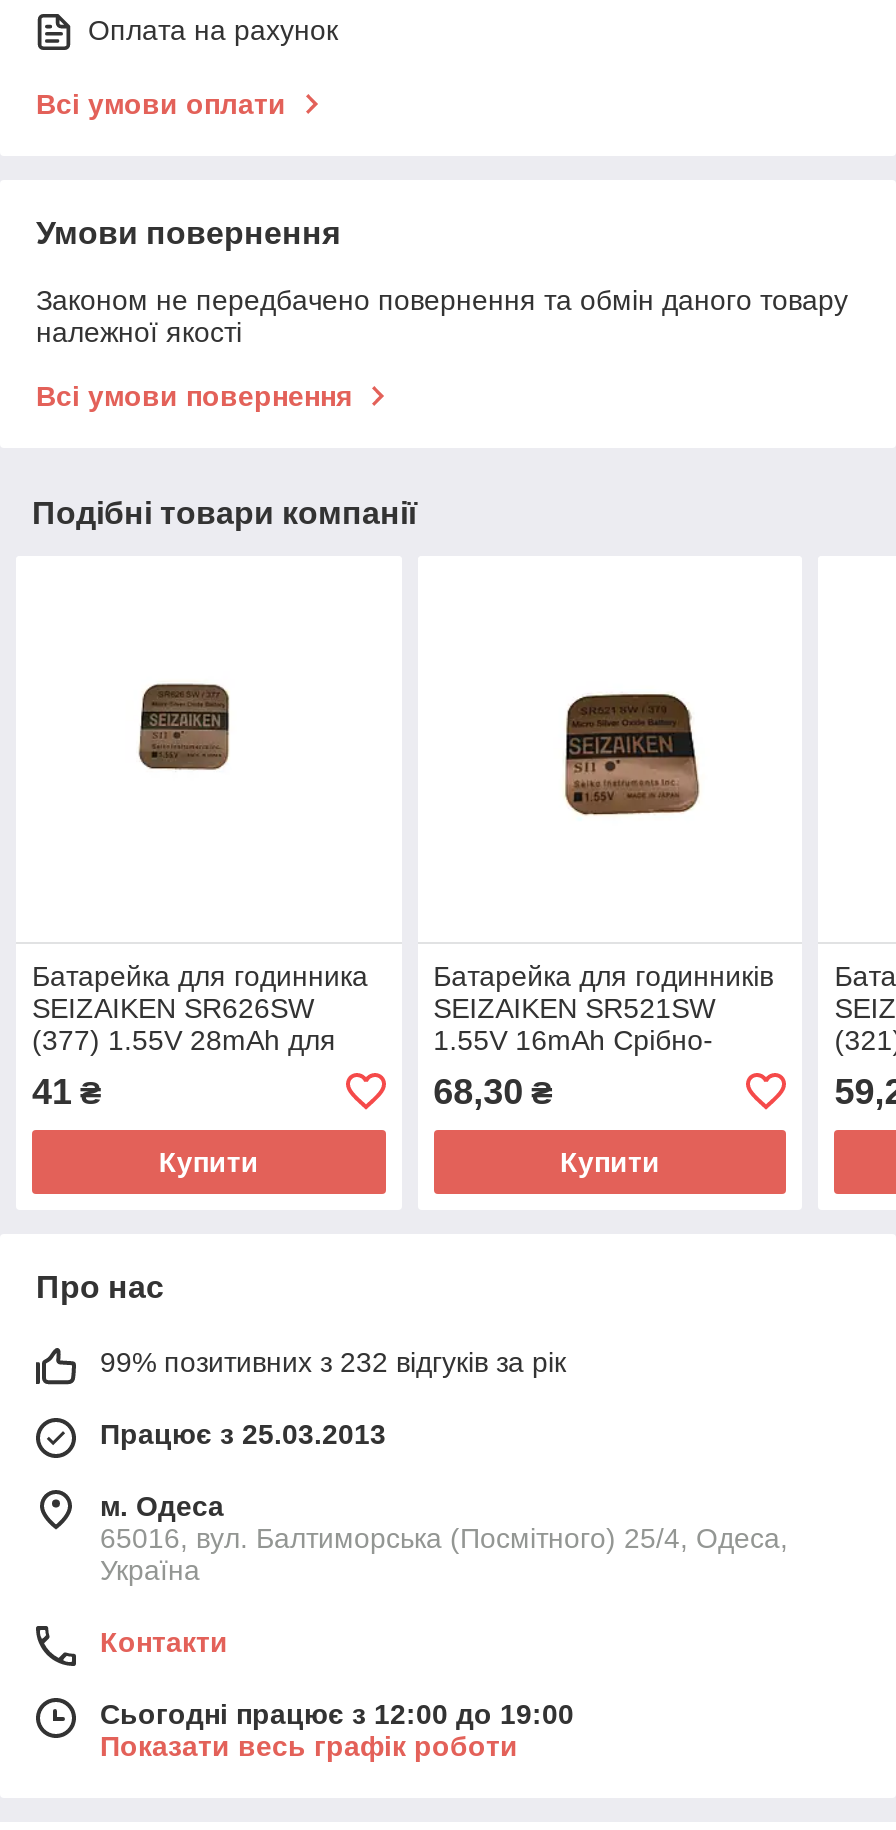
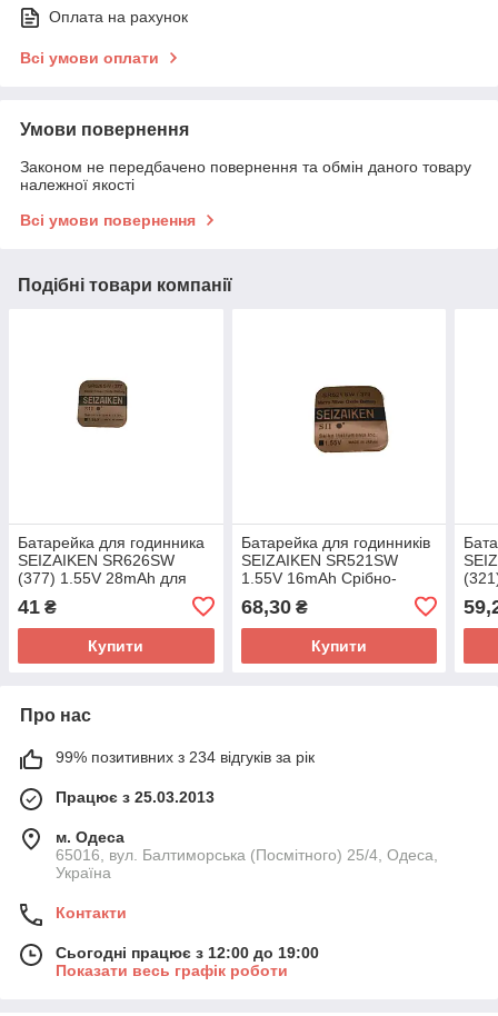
[100,1346,566,1378] 99% позитивних з 232 відгуків за рік -> [56,748,315,766] 99% позитивних з 234 відгуків за рік

